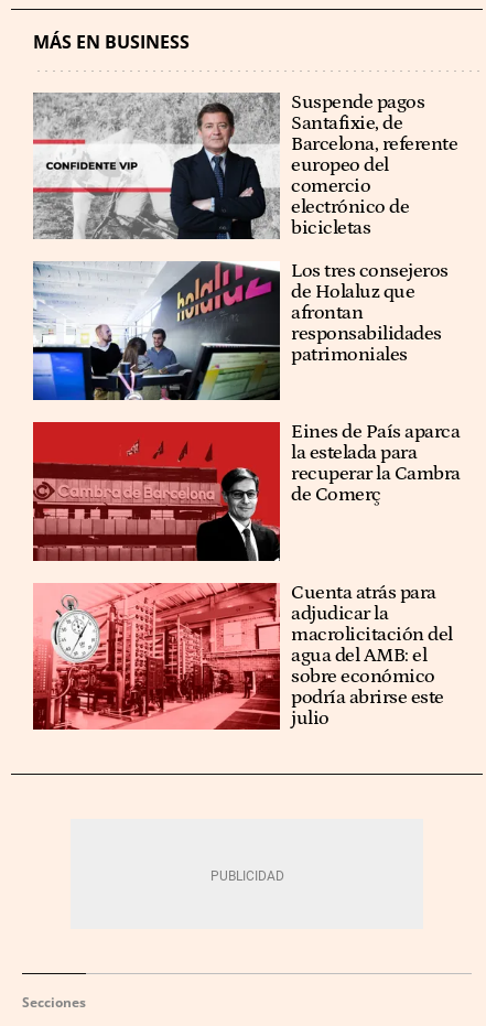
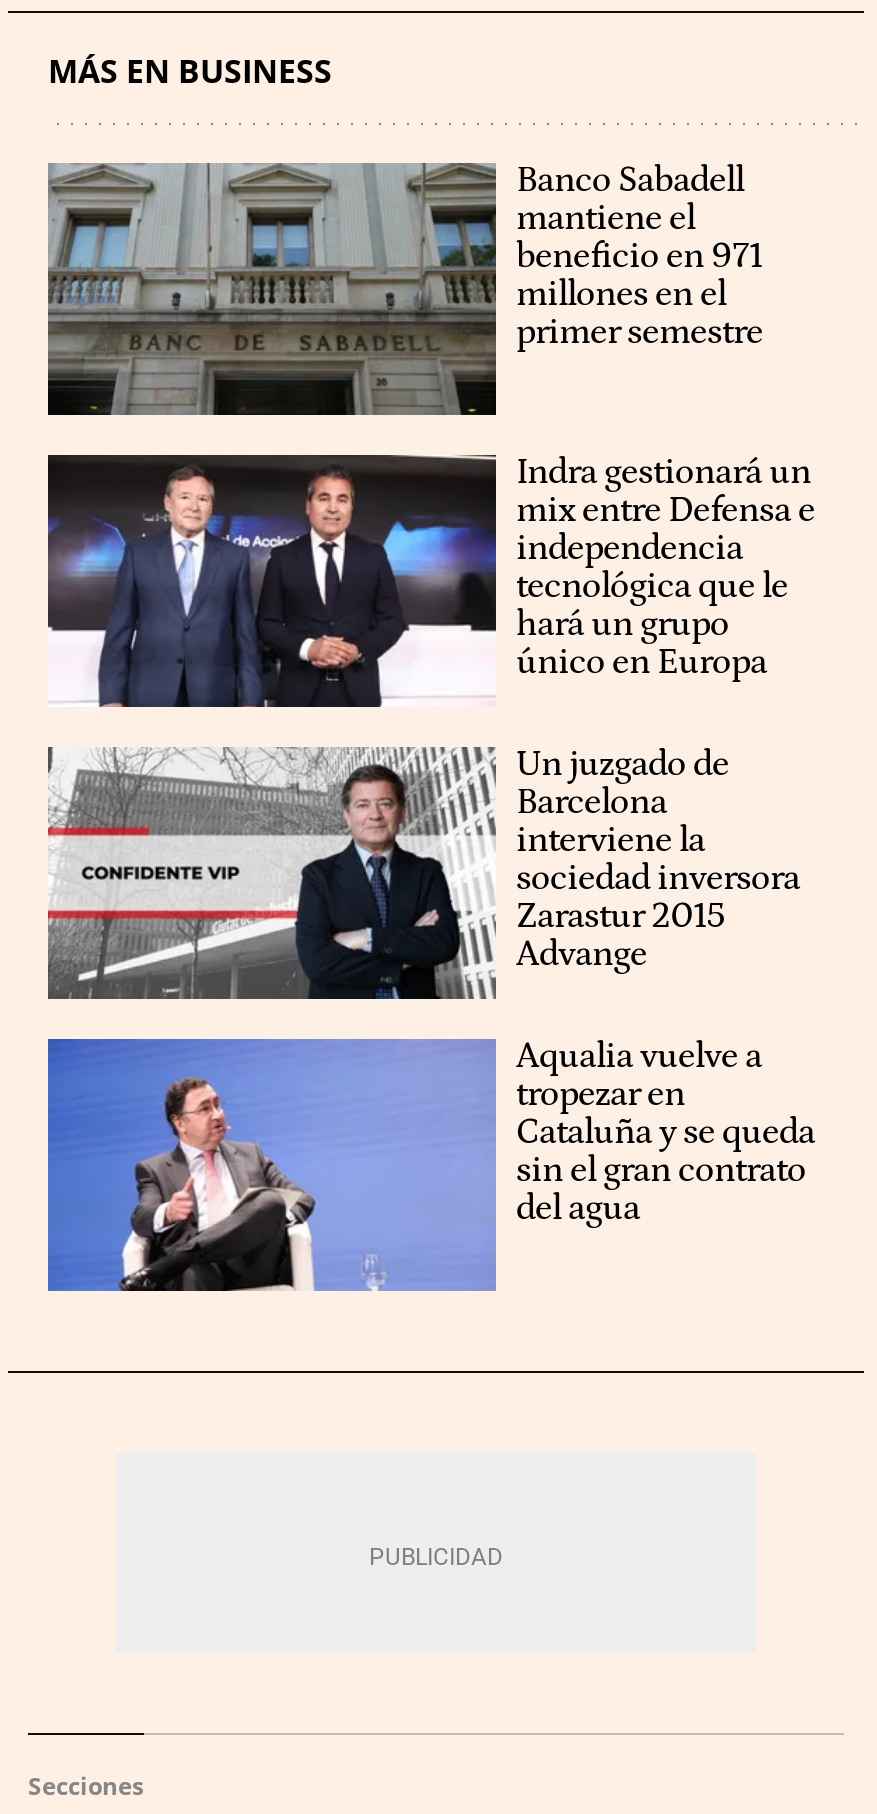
[33,92,457,240] [image] | Suspende pagos | Santafixie, de | Barcelona, referente | europeo del | comercio | electrónico de | bicicletas -> [46,161,763,417] [image] | Banco Sabadell | mantiene el | beneficio en 971 | millones en el | primer semestre
[32,260,448,401] [image] | Los tres consejeros | de Holaluz que | afrontan | responsabilidades | patrimoniales -> [46,453,815,709] [image] | Indra gestionará un | mix entre Defensa e | independencia | tecnológica que le | hará un grupo | único en Europa
[32,421,460,562] [image] | Eines de País aparca | la estelada para | recuperar la Cambra | de Comerç -> [46,745,800,1001] [image] | Un juzgado de | Barcelona | interviene la | sociedad inversora | Zarastur 2015 | Advange
[32,582,452,731] [image] | Cuenta atrás para | adjudicar la | macrolicitación del | agua del AMB: el | sobre económico | podría abrirse este | julio -> [46,1037,815,1293] [image] | Aqualia vuelve a | tropezar en | Cataluña y se queda | sin el gran contrato | del agua

